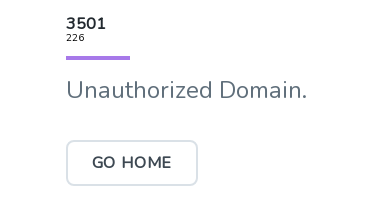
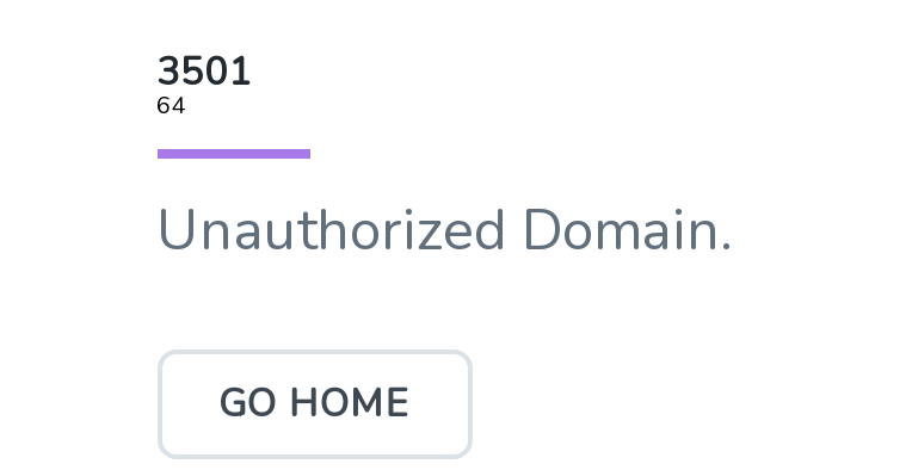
[65,31,83,45] 226 -> [156,89,185,123] 64

